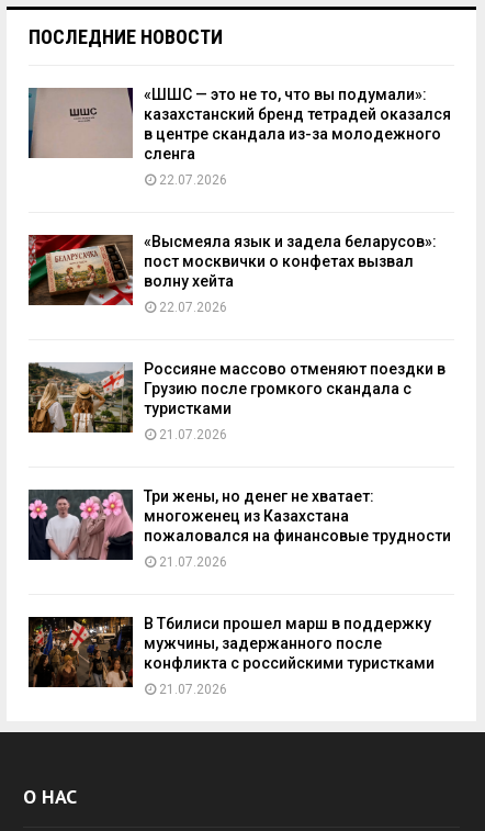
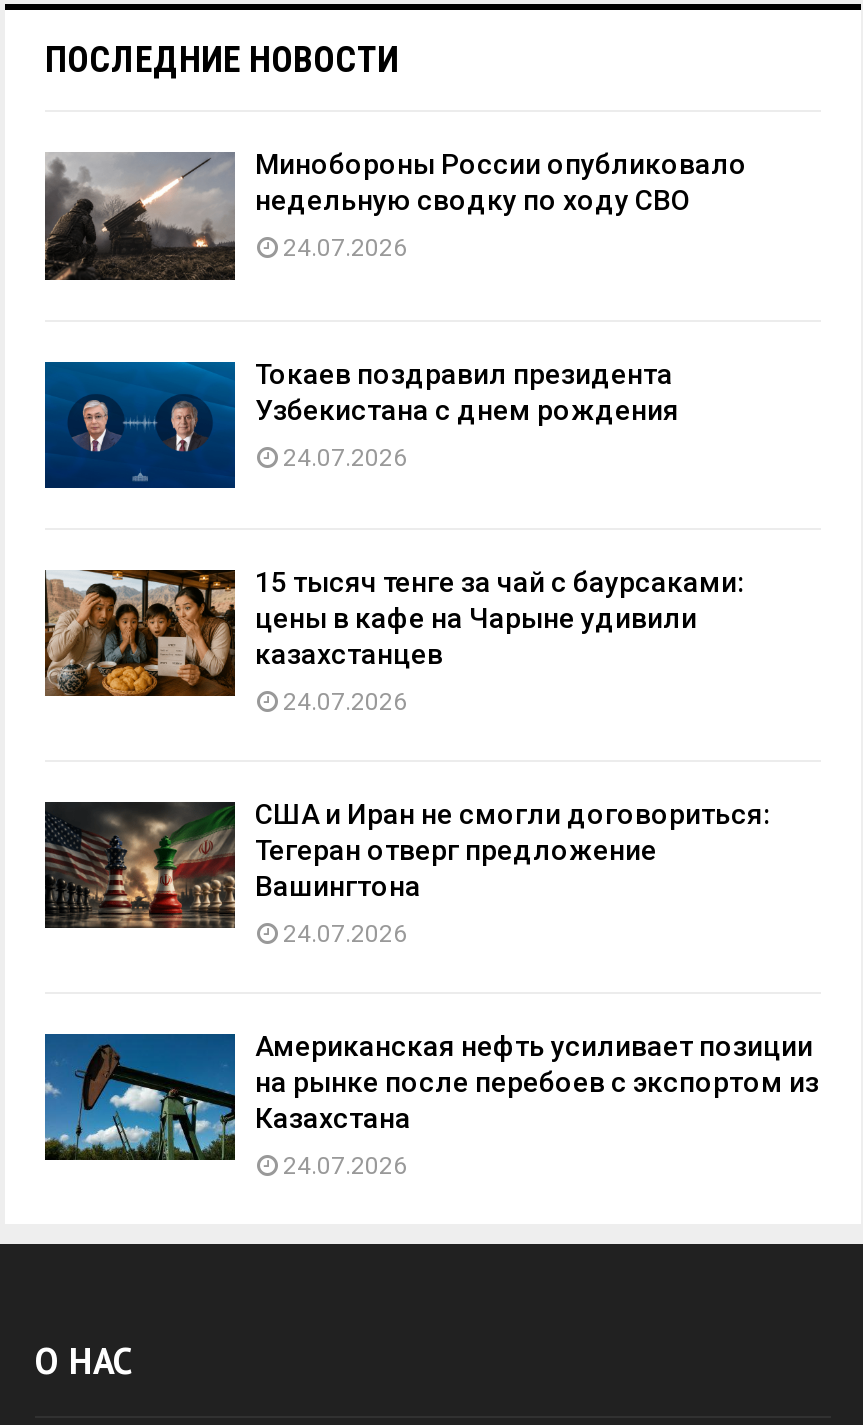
[27,86,451,163] [image] | «ШШС — это не то, что вы подумали»: | казахстанский бренд тетрадей оказался | в центре скандала из-за молодежного | сленга -> [43,149,747,280] [image] | Минобороны России опубликовало | недельную сводку по ходу СВО
[159,173,227,188] 22.07.2026 -> [283,235,407,263] 24.07.2026
[27,233,437,306] [image] | «Высмеяла язык и задела беларусов»: | пост москвички о конфетах вызвал | волну хейта -> [43,357,679,490] [image] | Токаев поздравил президента | Узбекистана с днем рождения
[159,300,227,315] 22.07.2026 -> [283,443,407,471] 24.07.2026
[27,360,445,434] [image] | Россияне массово отменяют поездки в | Грузию после громкого скандала с | туристками -> [45,566,745,698] [image] | 15 тысяч тенге за чай с баурсаками: | цены в кафе на Чарыне удивили | казахстанцев
[159,427,227,443] 21.07.2026 -> [283,688,407,716] 24.07.2026
[27,488,451,561] [image] | Три жены, но денег не хватает: | многоженец из Казахстана | пожаловался на финансовые трудности -> [45,798,771,930] [image] | США и Иран не смогли договориться: | Тегеран отверг предложение | Вашингтона
[159,555,227,570] 21.07.2026 -> [283,920,407,948] 24.07.2026
[27,615,435,688] [image] | В Тбилиси прошел марш в поддержку | мужчины, задержанного после | конфликта с российскими туристками -> [43,1030,819,1162] [image] | Американская нефть усиливает позиции | на рынке после перебоев с экспортом из | Казахстана
[159,682,227,697] 21.07.2026 -> [283,1152,407,1180] 24.07.2026

